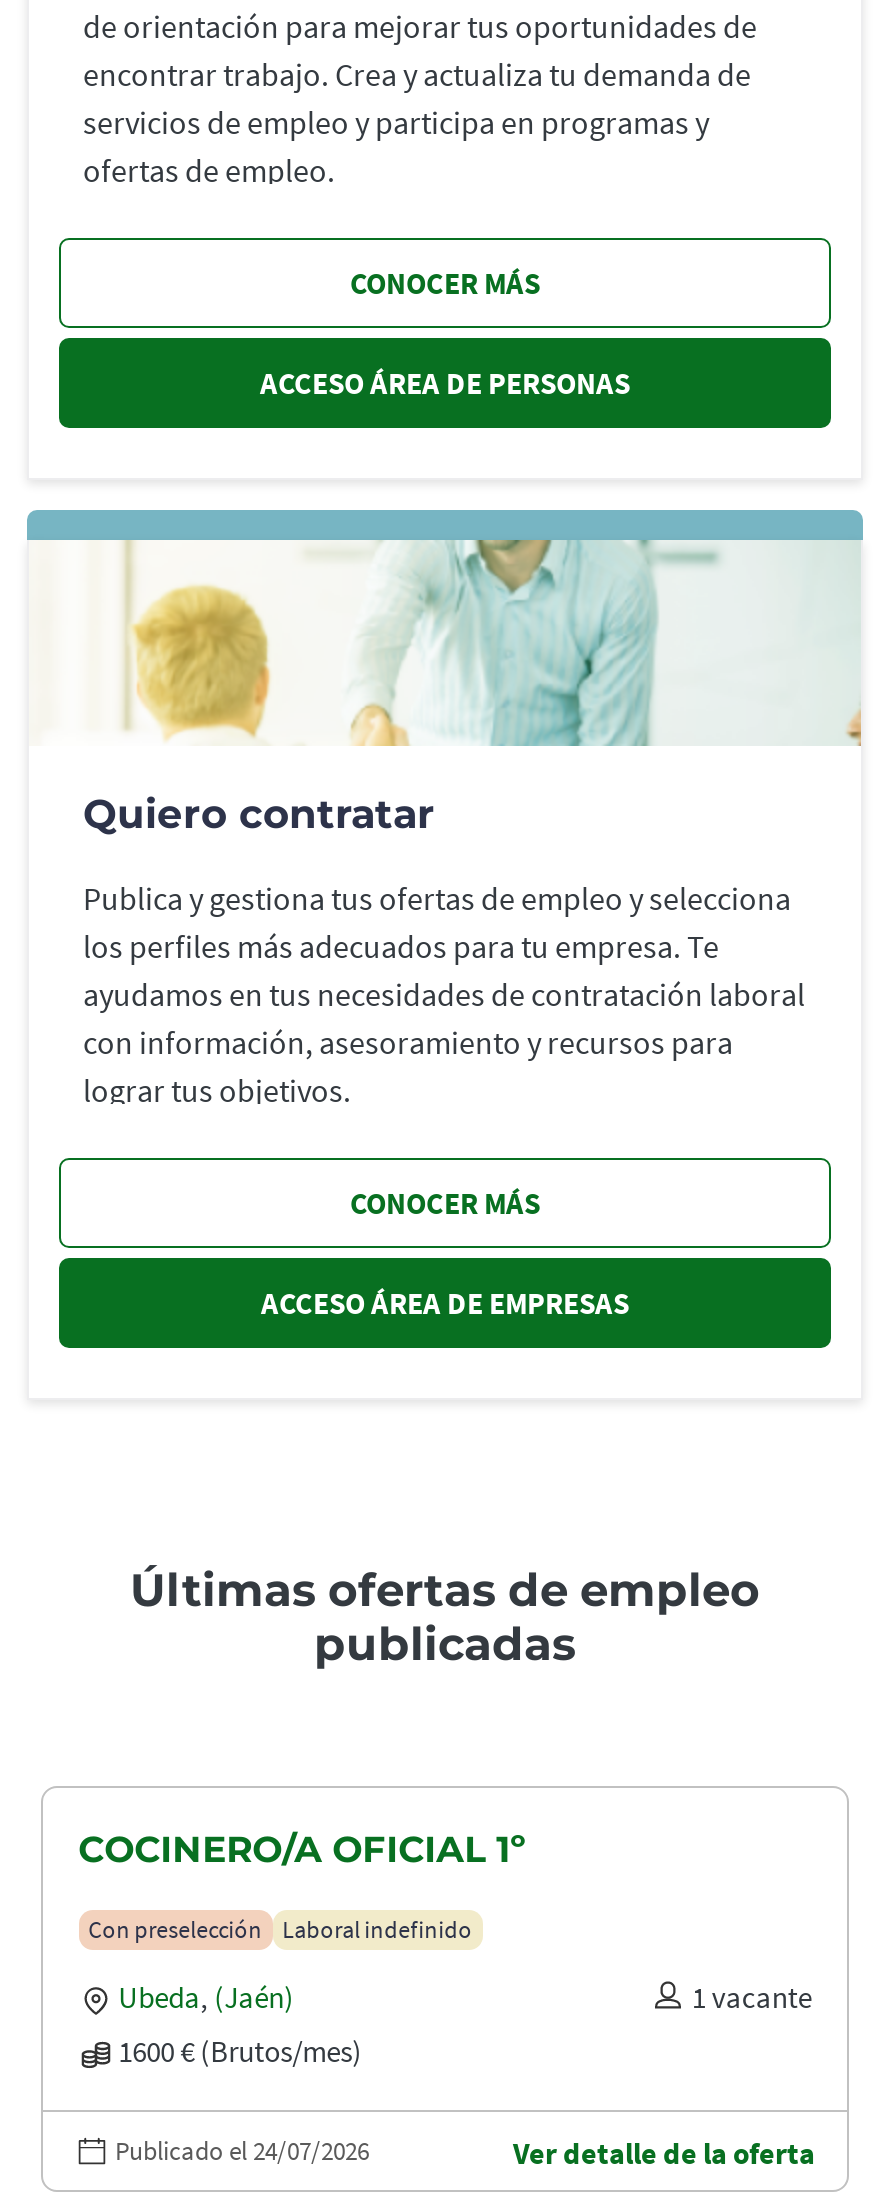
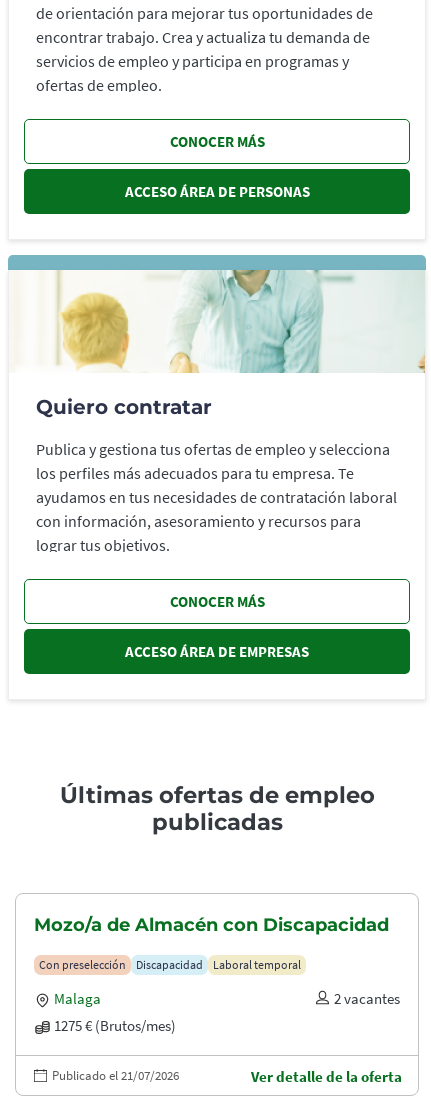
[78,1827,526,1871] COCINERO/A OFICIAL 1º -> [34,914,389,936] Mozo/a de Almacén con Discapacidad
[282,1913,472,1943] Laboral indefinido -> [136,957,301,972] Discapacidad | Laboral temporal
[118,1977,812,2069] Ubeda, (Jaén) | 1 vacante | 1600 € (Brutos/mes) -> [54,989,400,1035] Malaga | 2 vacantes | 1275 € (Brutos/mes)
[115,2133,369,2167] Publicado el 24/07/2026 -> [52,1067,179,1084] Publicado el 21/07/2026

